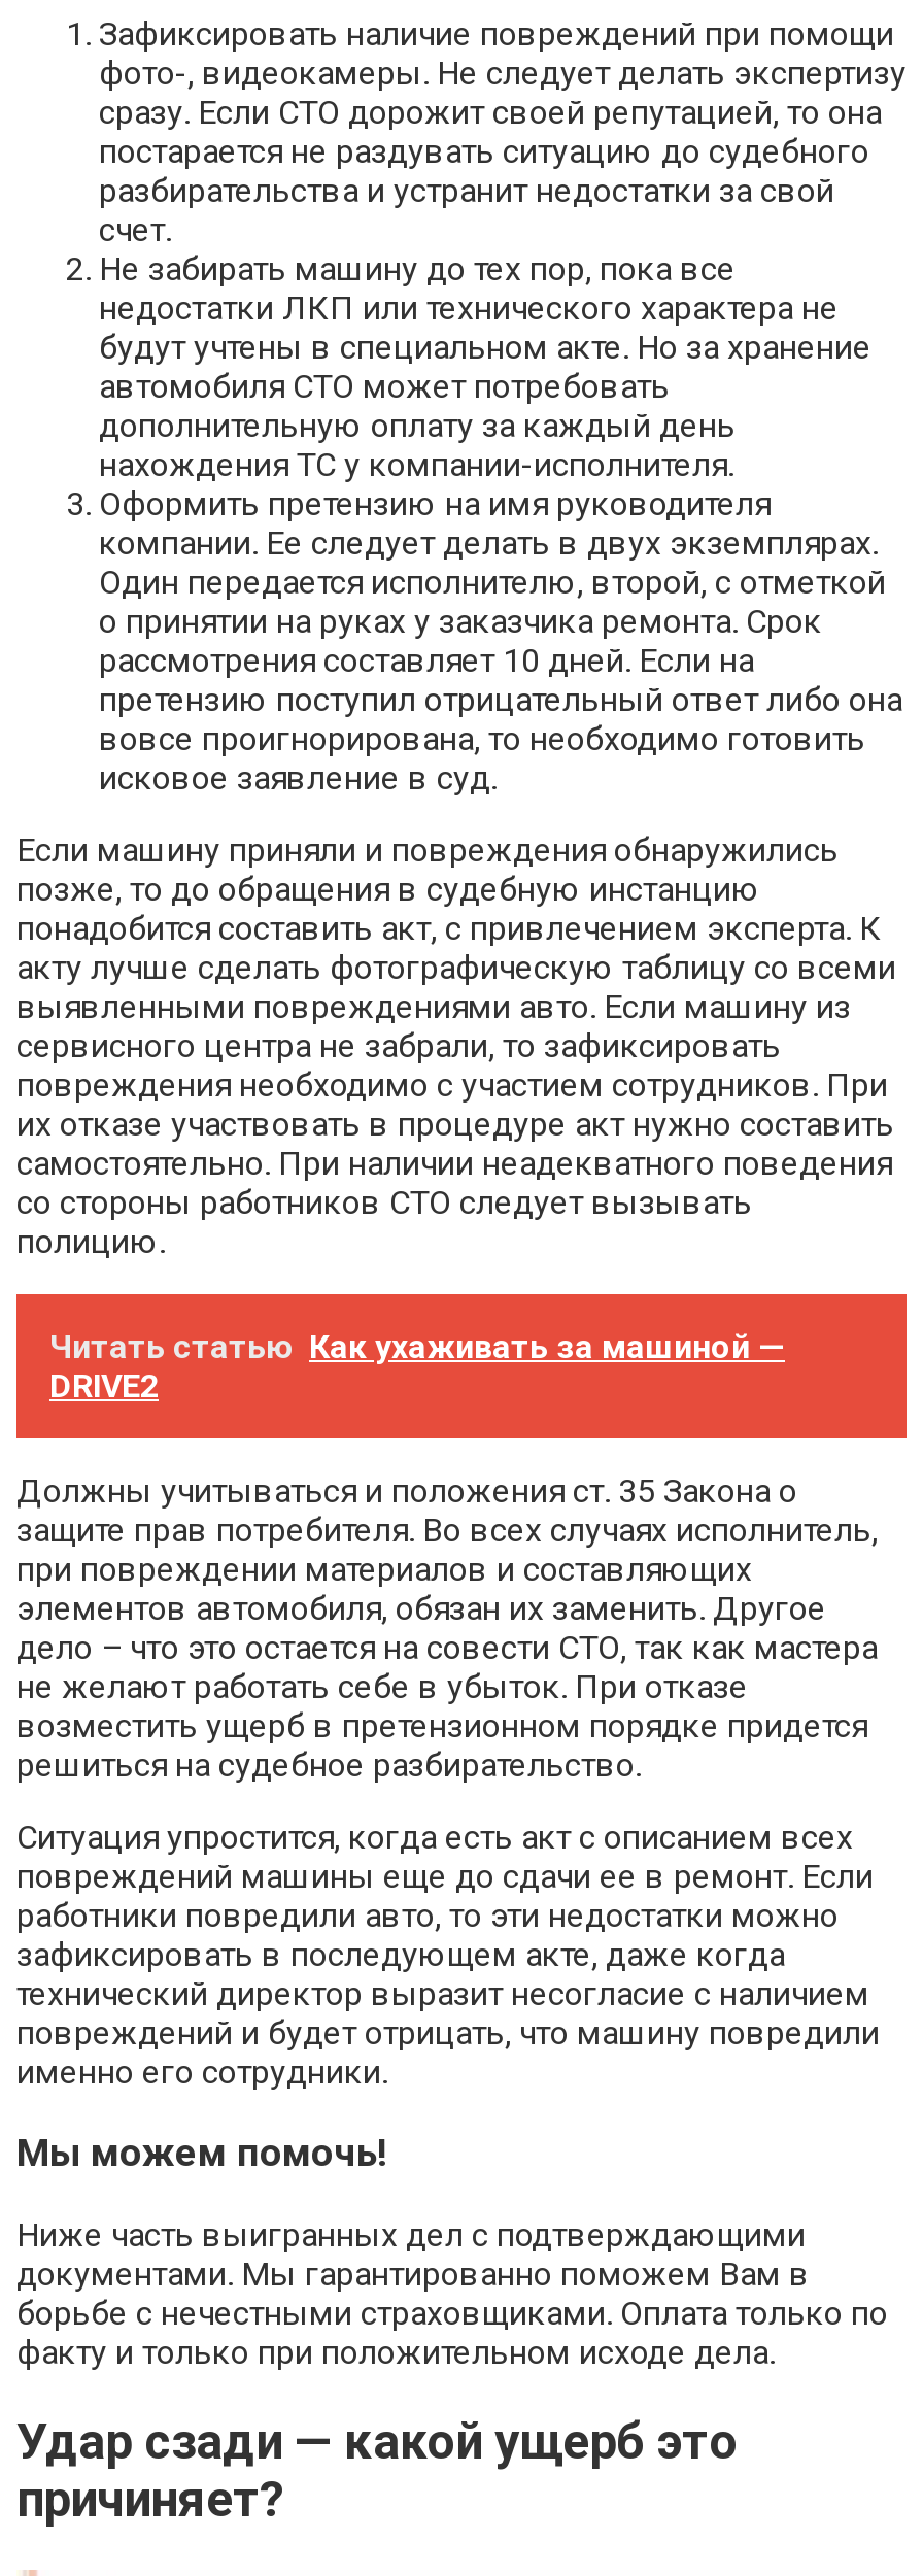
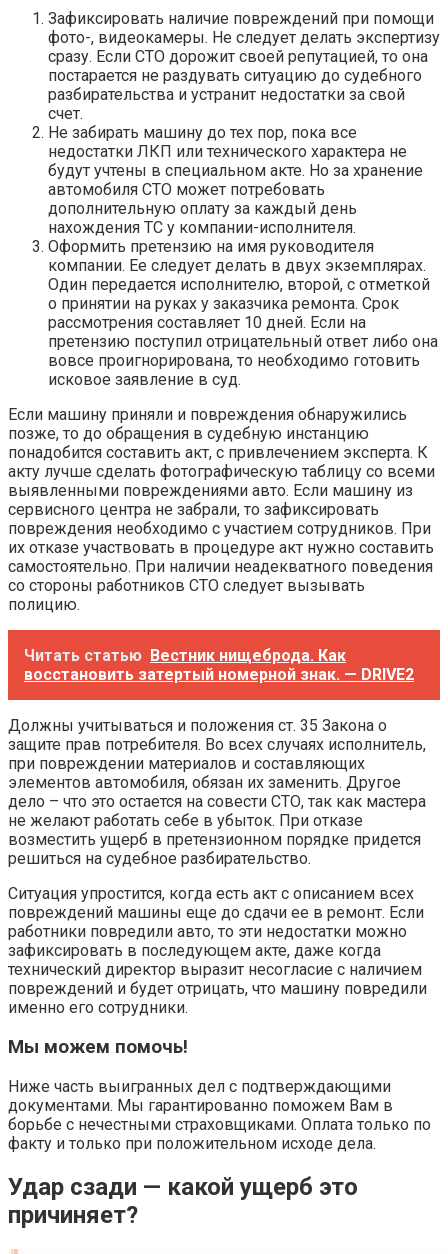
[49,1328,785,1406] Читать статью Как ухаживать за машиной — | DRIVE2 -> [24,646,414,684] Читать статью Вестник нищеброда. Как | восстановить затертый номерной знак. — DRIVE2

